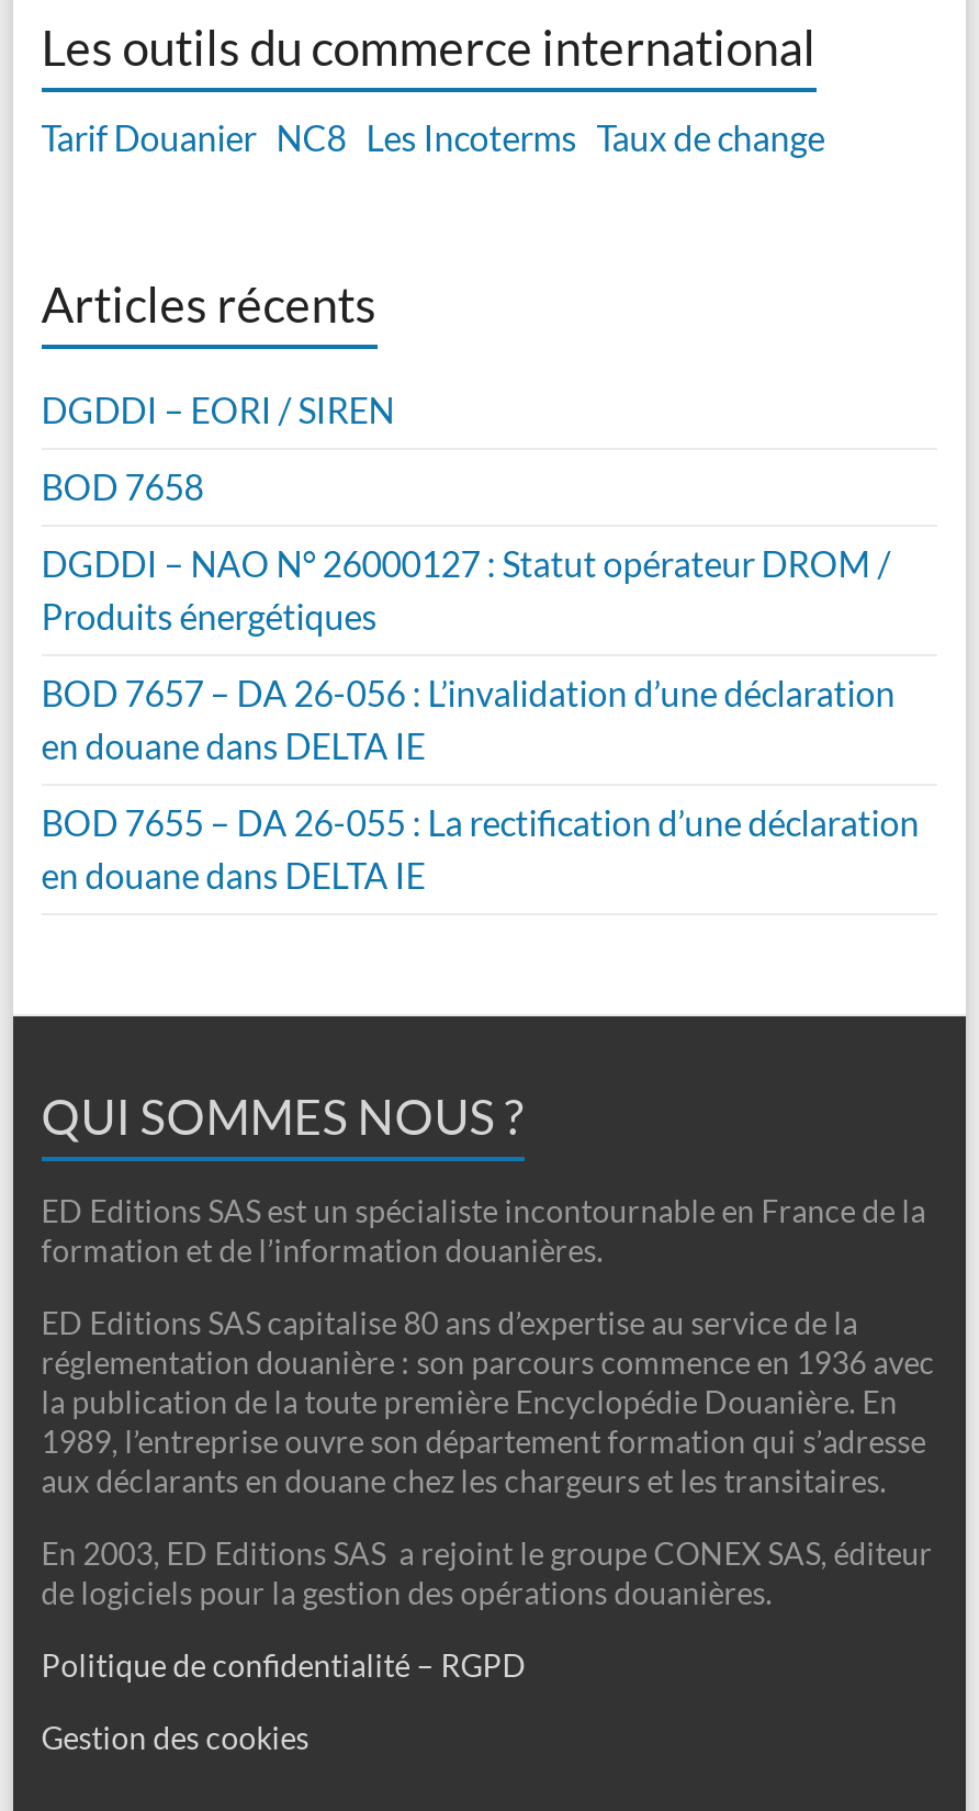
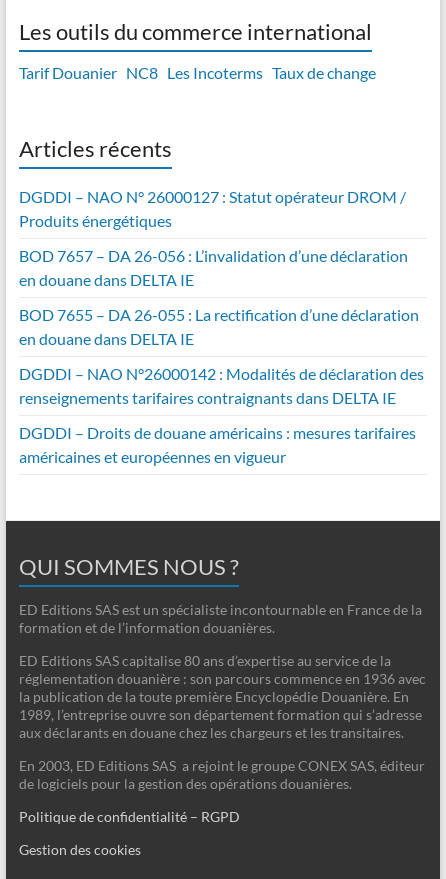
[41,389,395,507] DGDDI – EORI / SIREN | BOD 7658 -> none
moved [41,542,919,896] -> [19,187,419,348]: DGDDI – NAO N° 26000127 : Statut opérateur DROM / | Produits énergétiques | BOD 7657 – DA 26-056 : L’invalidation d’une déclaration | en douane dans DELTA IE | BOD 7655 – DA 26-055 : La rectification d’une déclaration | en douane dans DELTA IE
none -> [19,364,424,466] DGDDI – NAO N°26000142 : Modalités de déclaration des | renseignements tarifaires contraignants dans DELTA IE | DGDDI – Droits de douane américains : mesures tarifaires | américaines et européennes en vigueur

